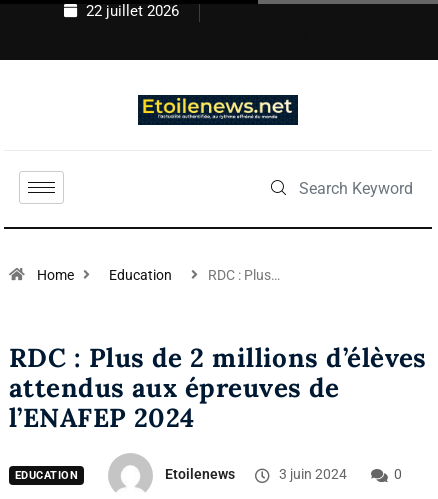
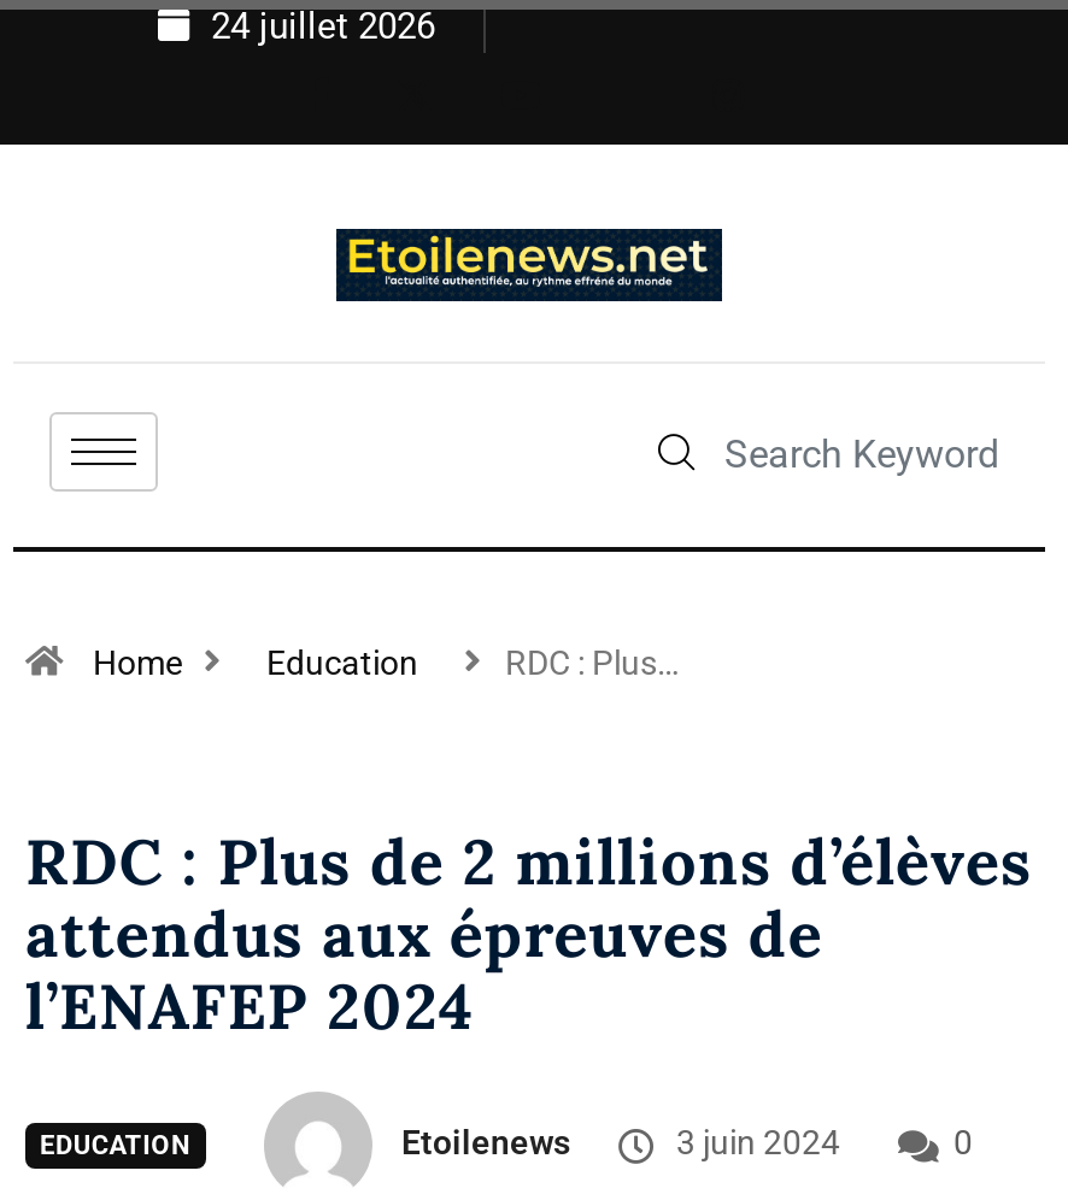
[82,2,179,20] 22 juillet 2026 -> [201,5,435,48] 24 juillet 2026

